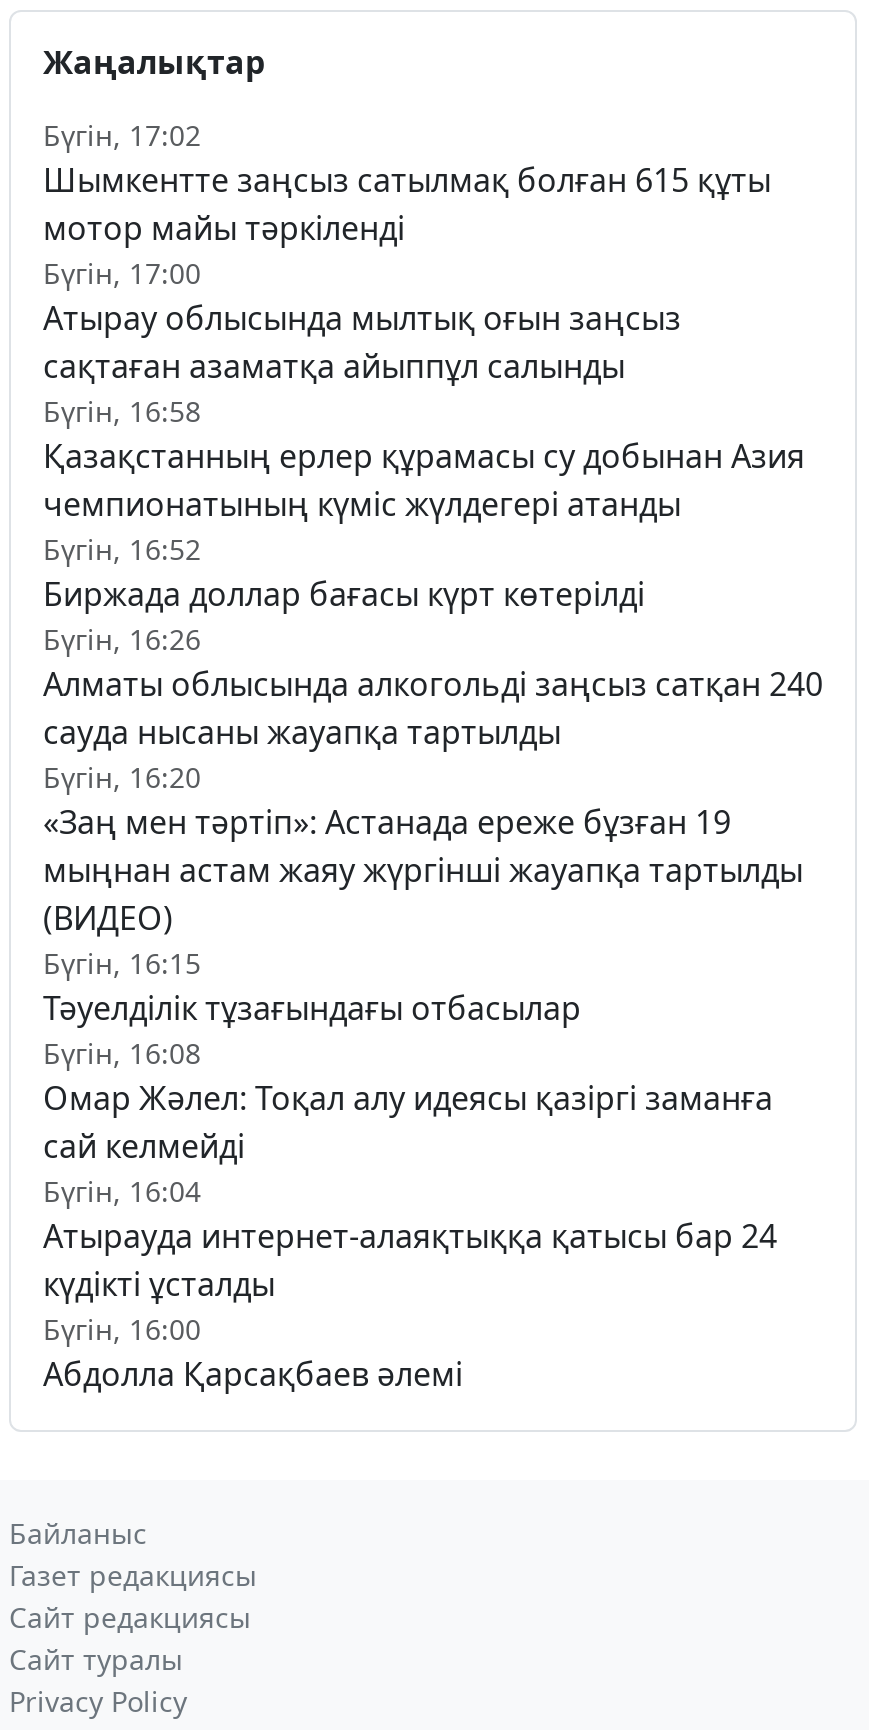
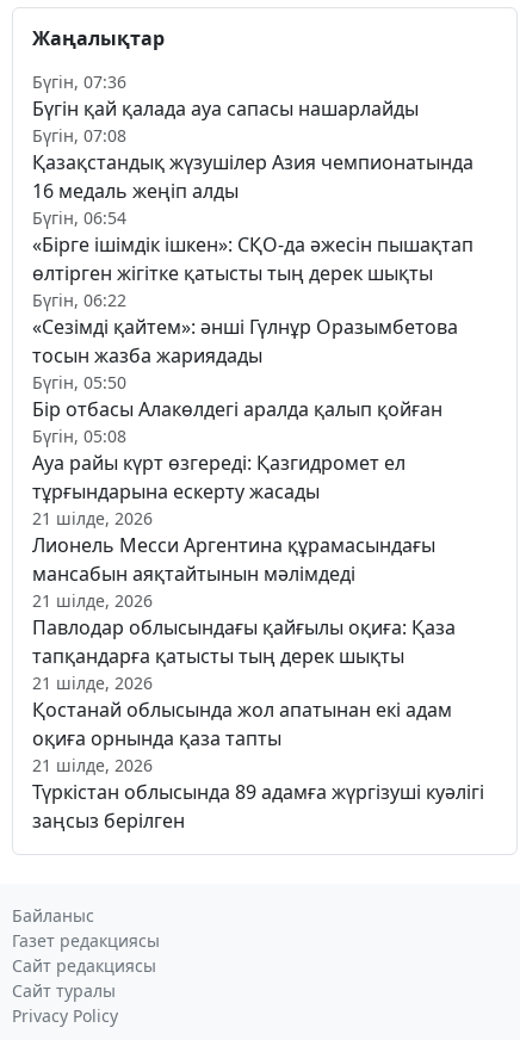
[43,116,823,1396] Бүгін, 17:02 | Шымкентте заңсыз сатылмақ болған 615 құты | мотор майы тәркіленді | Бүгін, 17:00 | Атырау облысында мылтық оғын заңсыз | сақтаған азаматқа айыппұл салынды | Бүгін, 16:58 | Қазақстанның ерлер құрамасы су добынан Азия | чемпионатының күміс жүлдегері атанды | Бүгін, 16:52 | Биржада доллар бағасы күрт көтерілді | Бүгін, 16:26 | Алматы облысында алкогольді заңсыз сатқан 240 | сауда нысаны жауапқа тартылды | Бүгін, 16:20 | «Заң мен тәртіп»: Астанада ереже бұзған 19 | мыңнан астам жаяу жүргінші жауапқа тартылды | (ВИДЕО) | Бүгін, 16:15 | Тәуелділік тұзағындағы отбасылар | Бүгін, 16:08 | Омар Жәлел: Тоқал алу идеясы қазіргі заманға | сай келмейді | Бүгін, 16:04 | Атырауда интернет-алаяқтыққа қатысы бар 24 | күдікті ұсталды | Бүгін, 16:00 | Абдолла Қарсақбаев әлемі -> [32,70,484,834] Бүгін, 07:36 | Бүгін қай қалада ауа сапасы нашарлайды | Бүгін, 07:08 | Қазақстандық жүзушілер Азия чемпионатында | 16 медаль жеңіп алды | Бүгін, 06:54 | «Бірге ішімдік ішкен»: СҚО-да әжесін пышақтап | өлтірген жігітке қатысты тың дерек шықты | Бүгін, 06:22 | «Сезімді қайтем»: әнші Гүлнұр Оразымбетова | тосын жазба жариядады | Бүгін, 05:50 | Бір отбасы Алакөлдегі аралда қалып қойған | Бүгін, 05:08 | Ауа райы күрт өзгереді: Қазгидромет ел | тұрғындарына ескерту жасады | 21 шілде, 2026 | Лионель Месси Аргентина құрамасындағы | мансабын аяқтайтынын мәлімдеді | 21 шілде, 2026 | Павлодар облысындағы қайғылы оқиға: Қаза | тапқандарға қатысты тың дерек шықты | 21 шілде, 2026 | Қостанай облысында жол апатынан екі адам | оқиға орнында қаза тапты | 21 шілде, 2026 | Түркістан облысында 89 адамға жүргізуші куәлігі | заңсыз берілген

